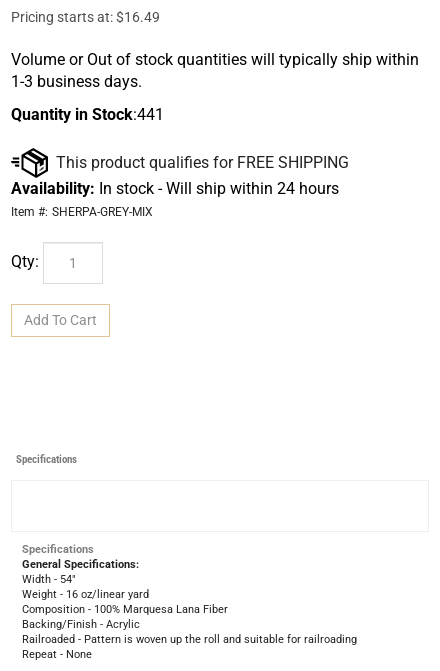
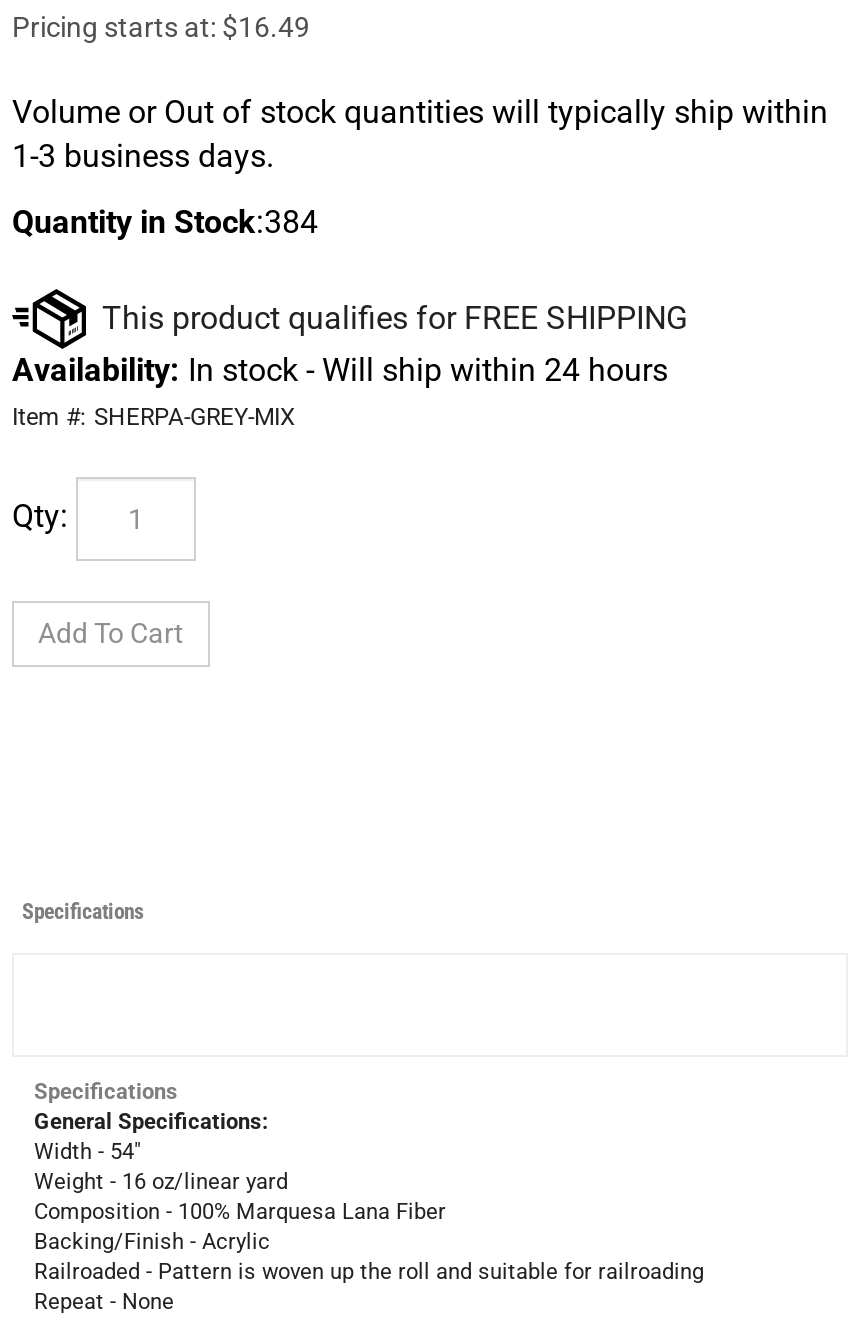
[11,105,164,124] Quantity in Stock:441 -> [12,203,318,241] Quantity in Stock:384

